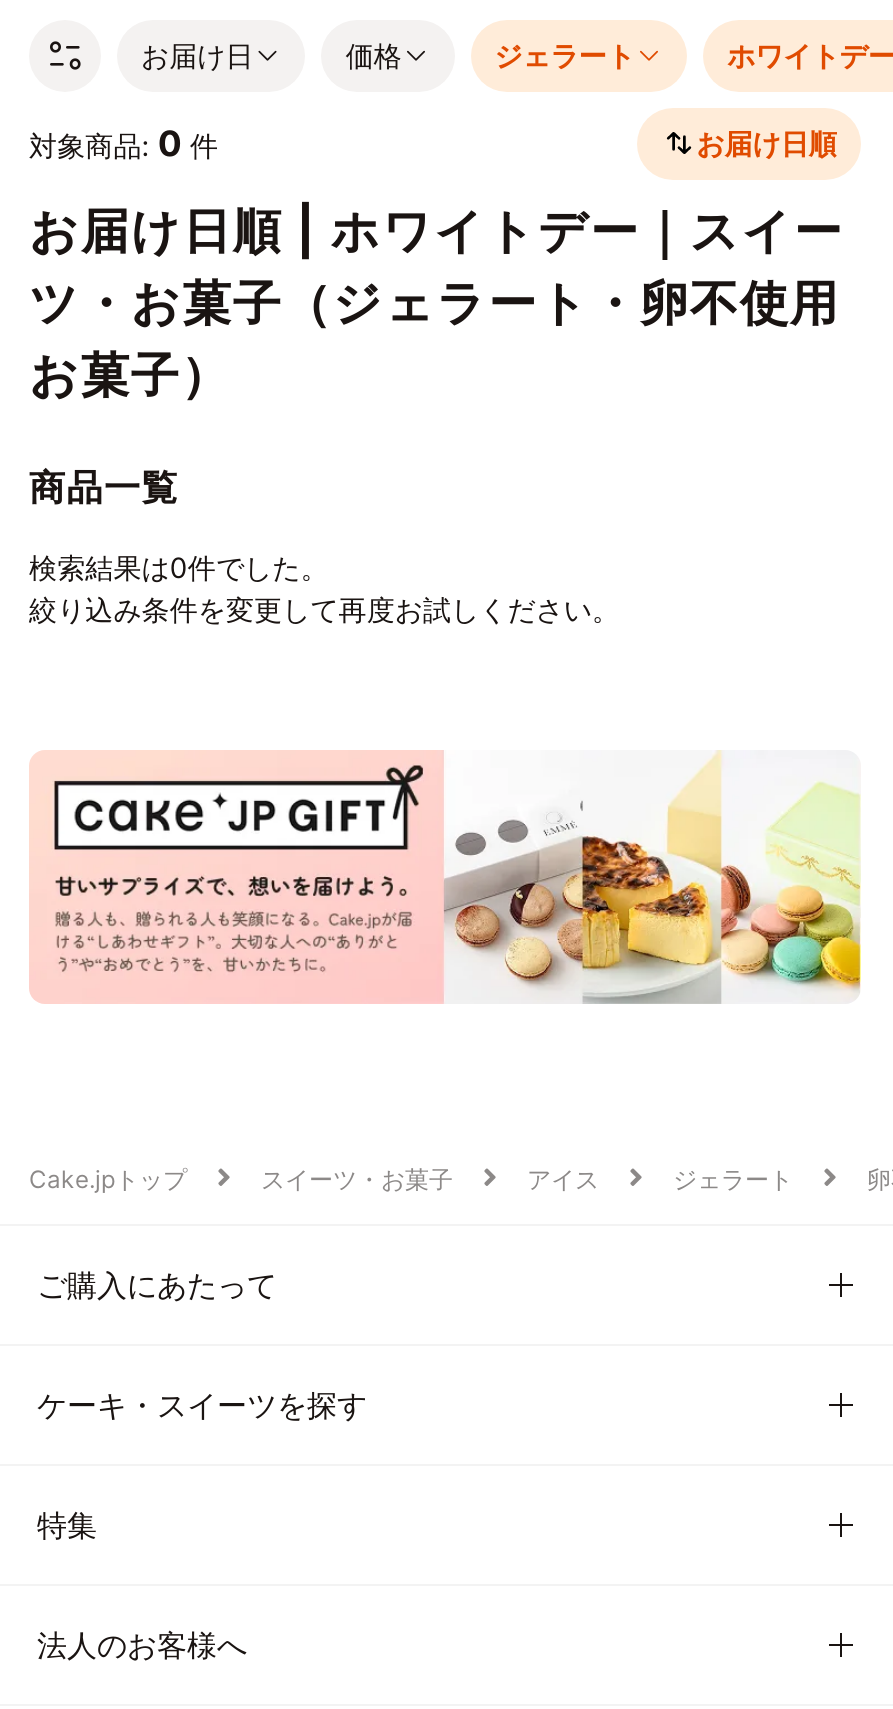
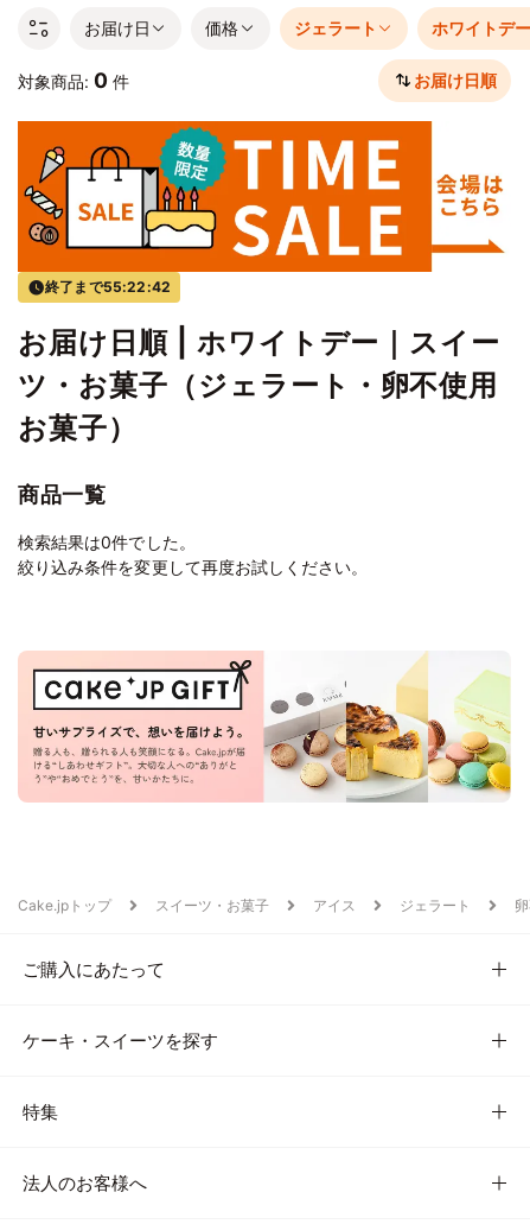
none -> [17,120,504,304] [image] | 終了まで55:22:42

